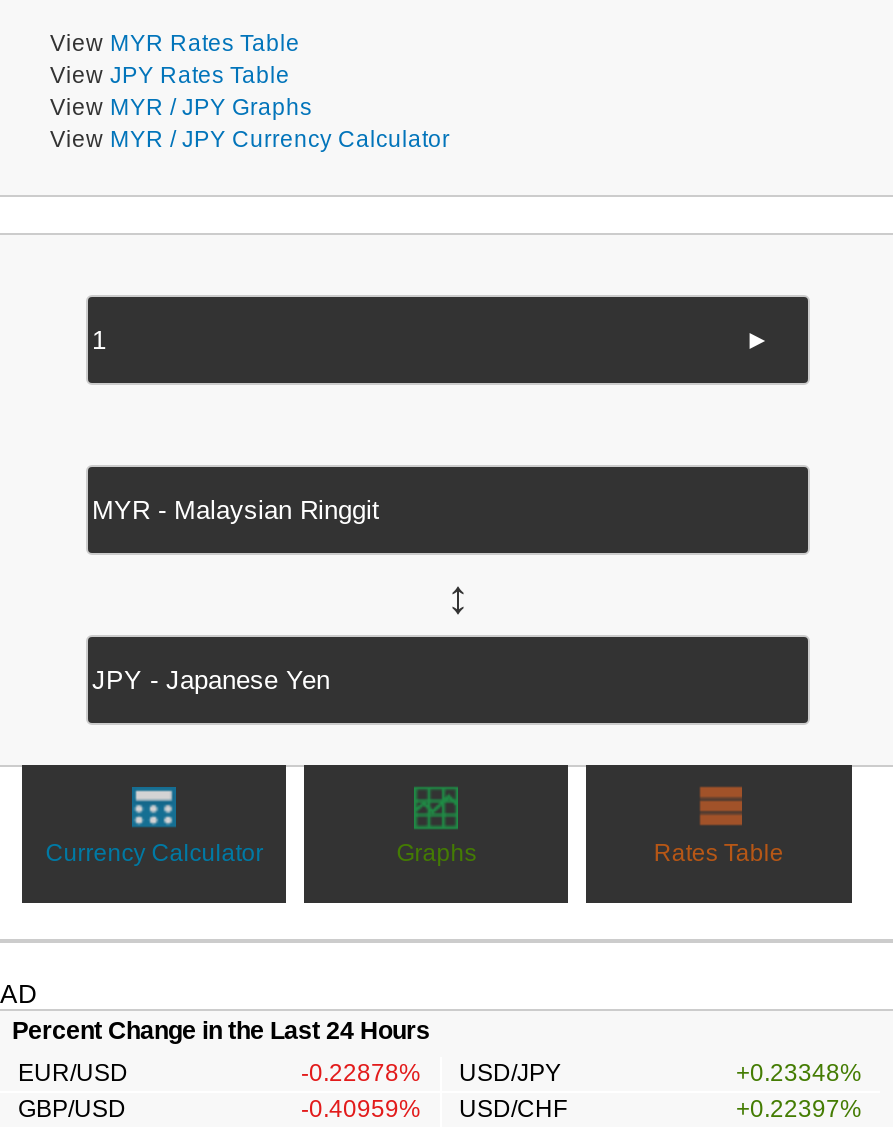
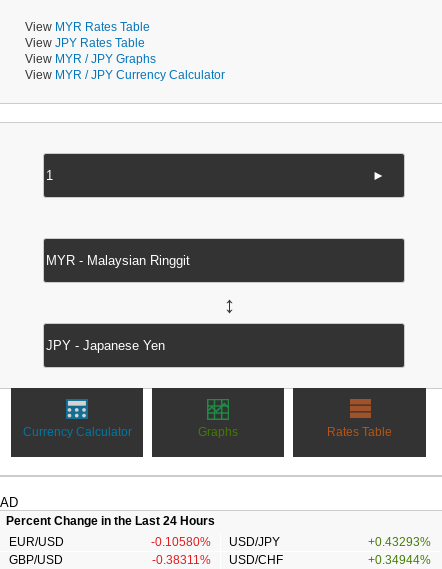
[301,1059,561,1087] -0.22878% USD/JPY -> [150,535,280,549] -0.10580% USD/JPY
[736,1059,862,1087] +0.23348% -> [368,535,431,549] +0.43293%
[301,1095,567,1123] -0.40959% USD/CHF -> [151,553,283,567] -0.38311% USD/CHF
[736,1095,862,1123] +0.22397% -> [368,553,431,567] +0.34944%

